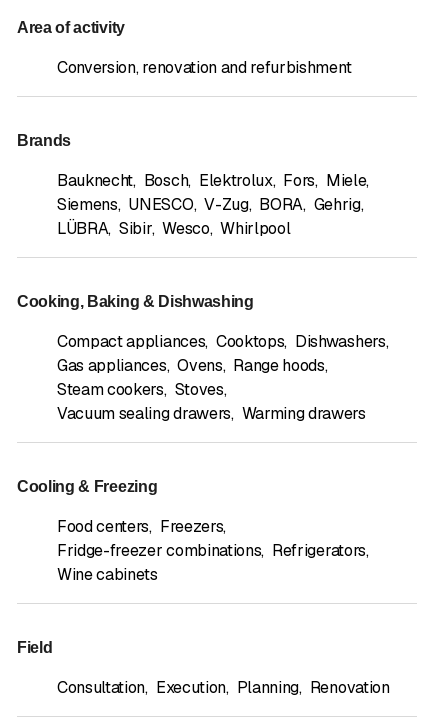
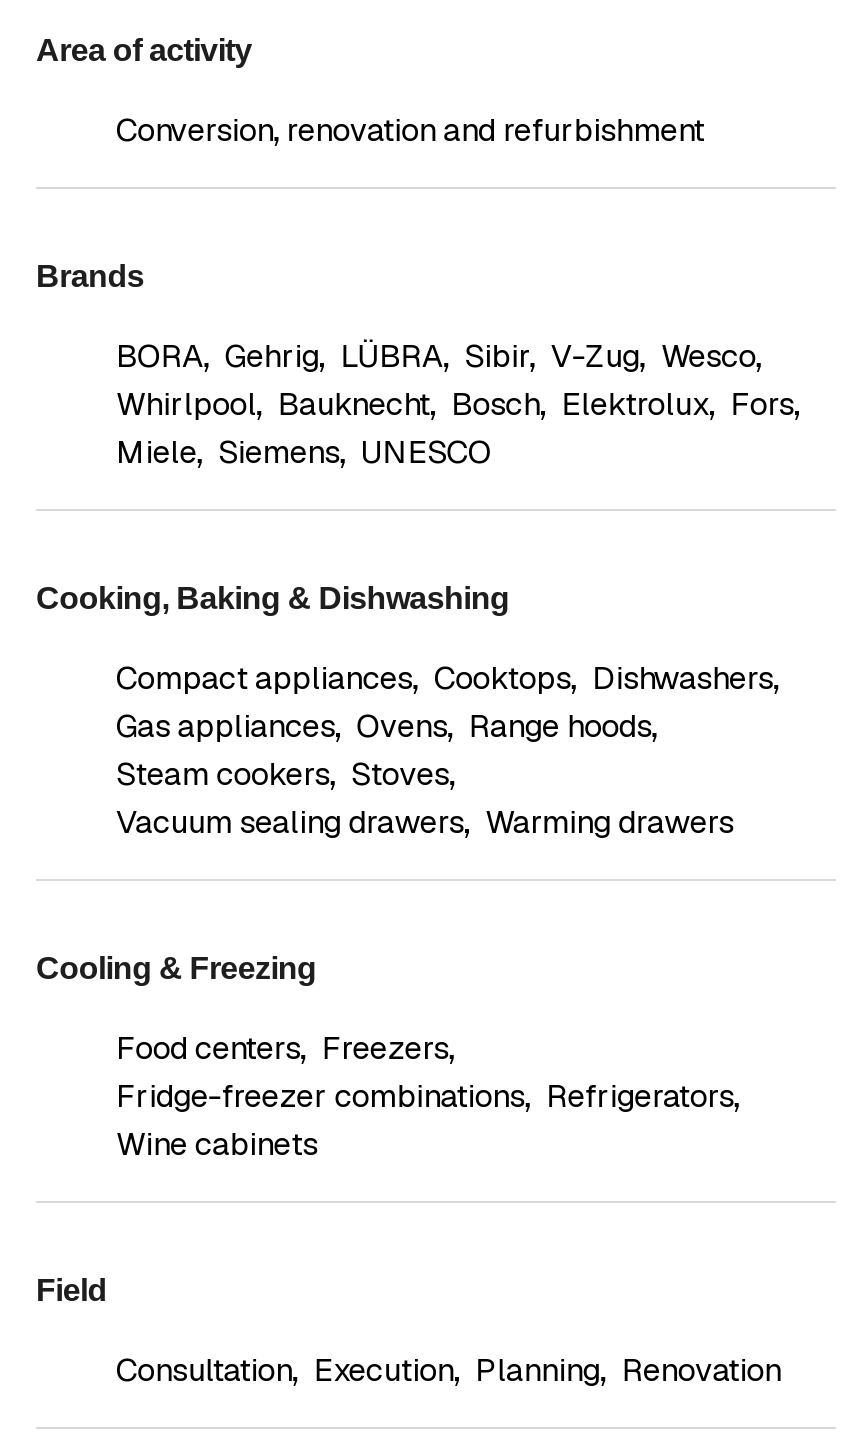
[57,170,369,239] Bauknecht, Bosch, Elektrolux, Fors, Miele, | Siemens, UNESCO, V-Zug, BORA, Gehrig, | LÜBRA, Sibir, Wesco, Whirlpool -> [116,335,799,473] BORA, Gehrig, LÜBRA, Sibir, V-Zug, Wesco, | Whirlpool, Bauknecht, Bosch, Elektrolux, Fors, | Miele, Siemens, UNESCO

